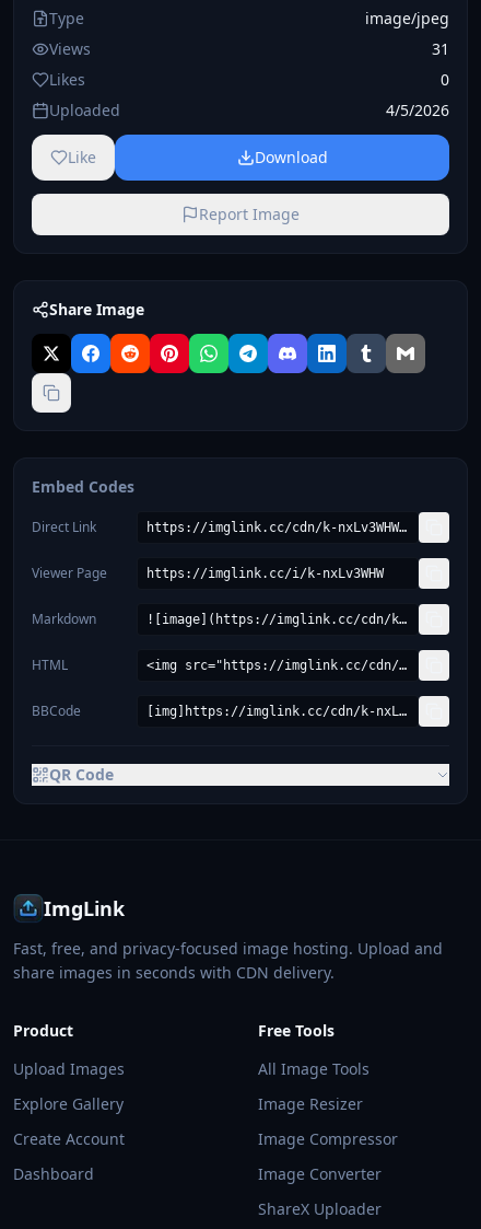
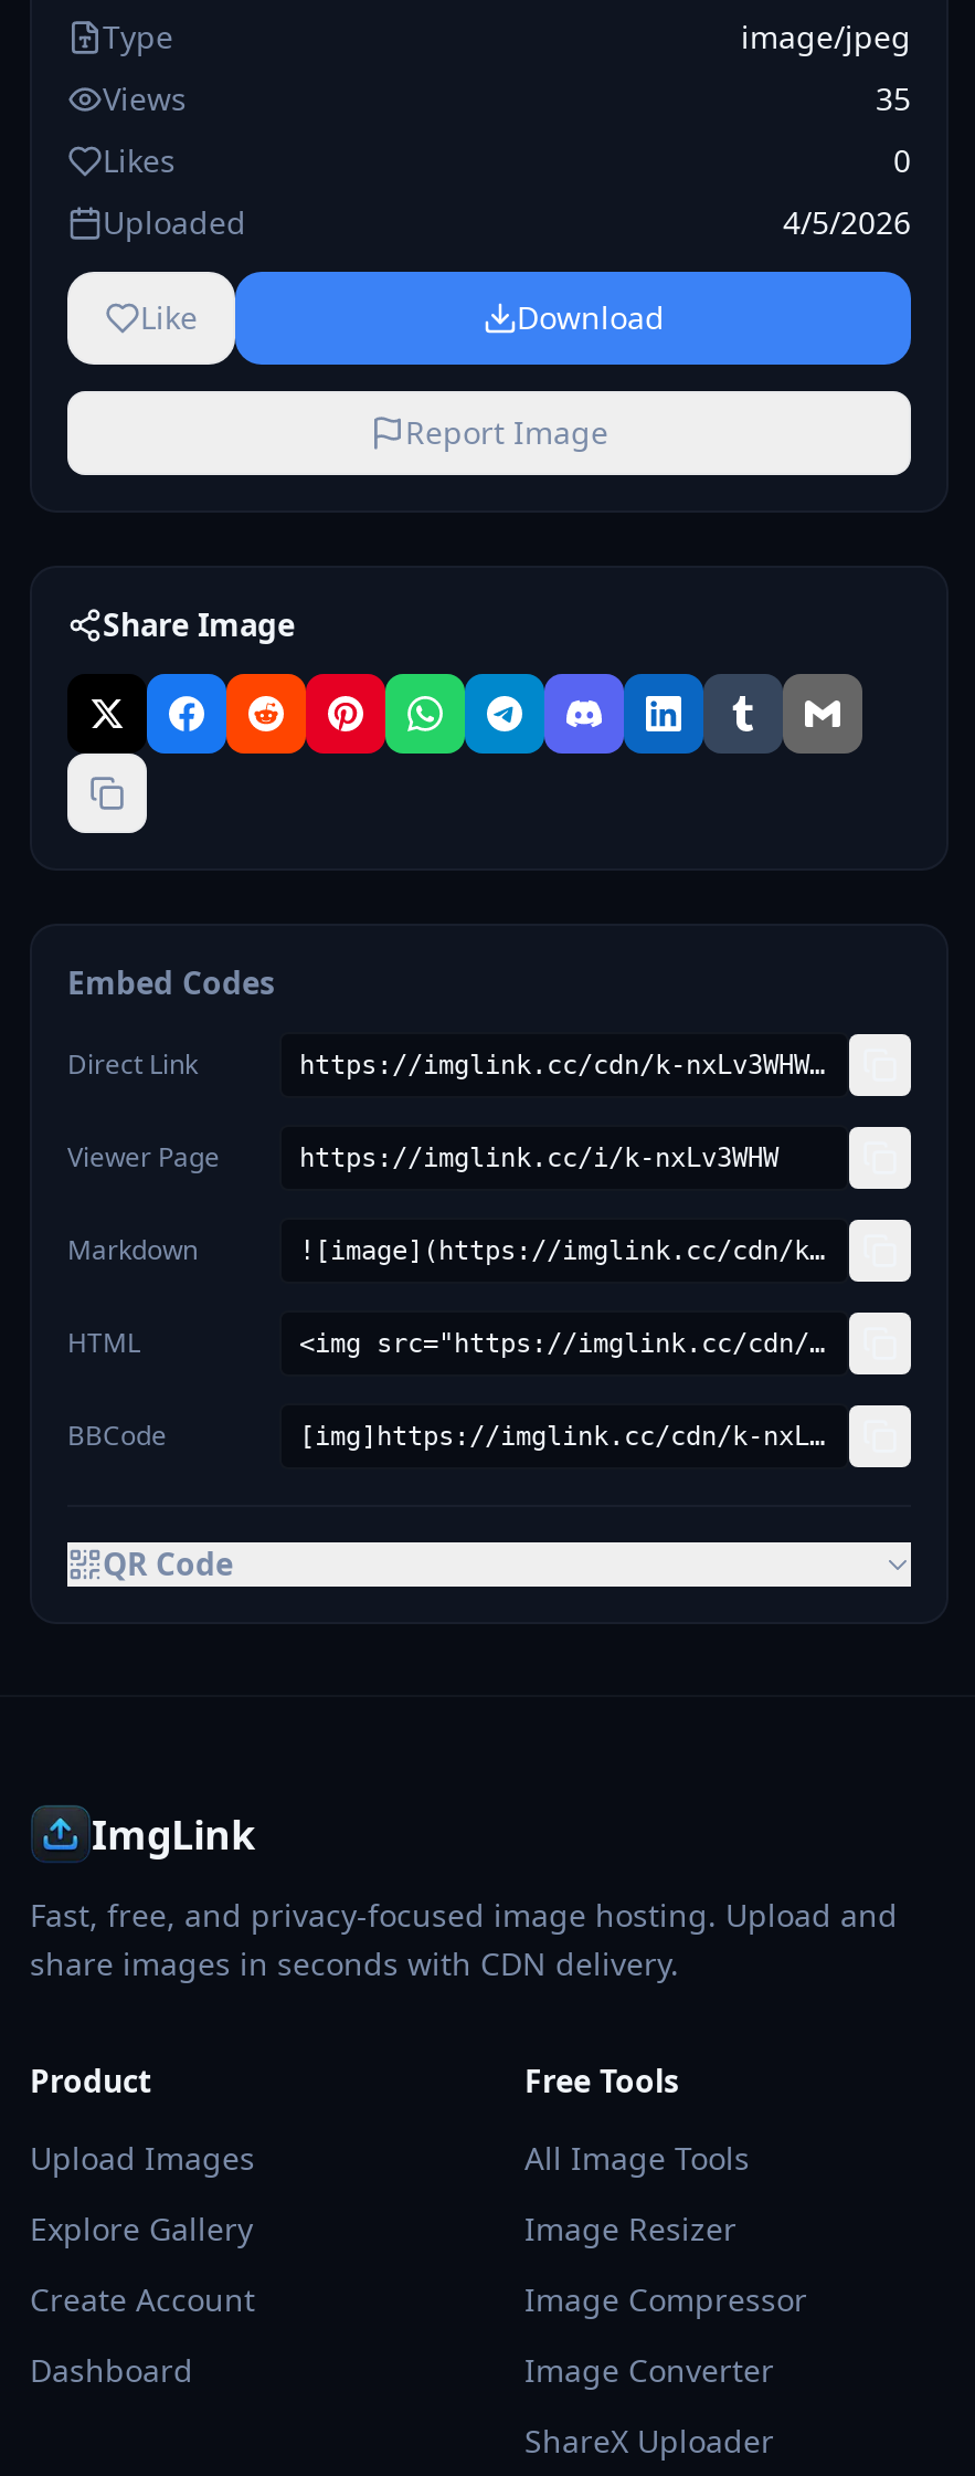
[432,38,449,59] 31 -> [876,77,911,119] 35

